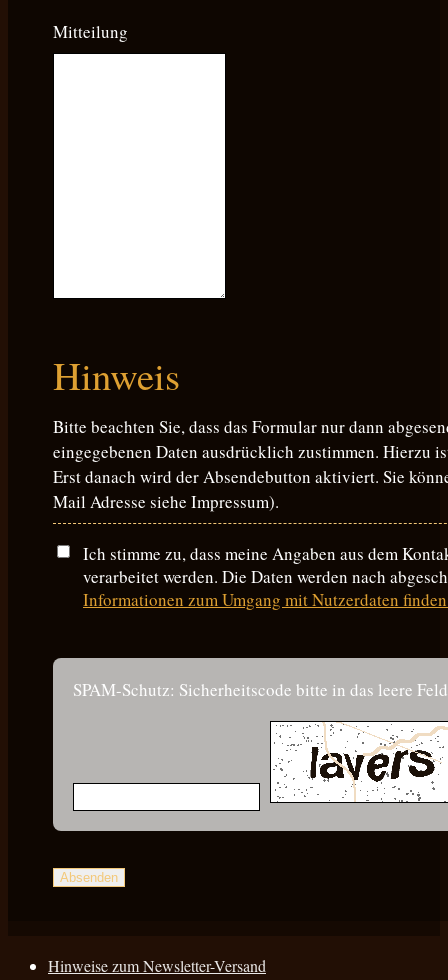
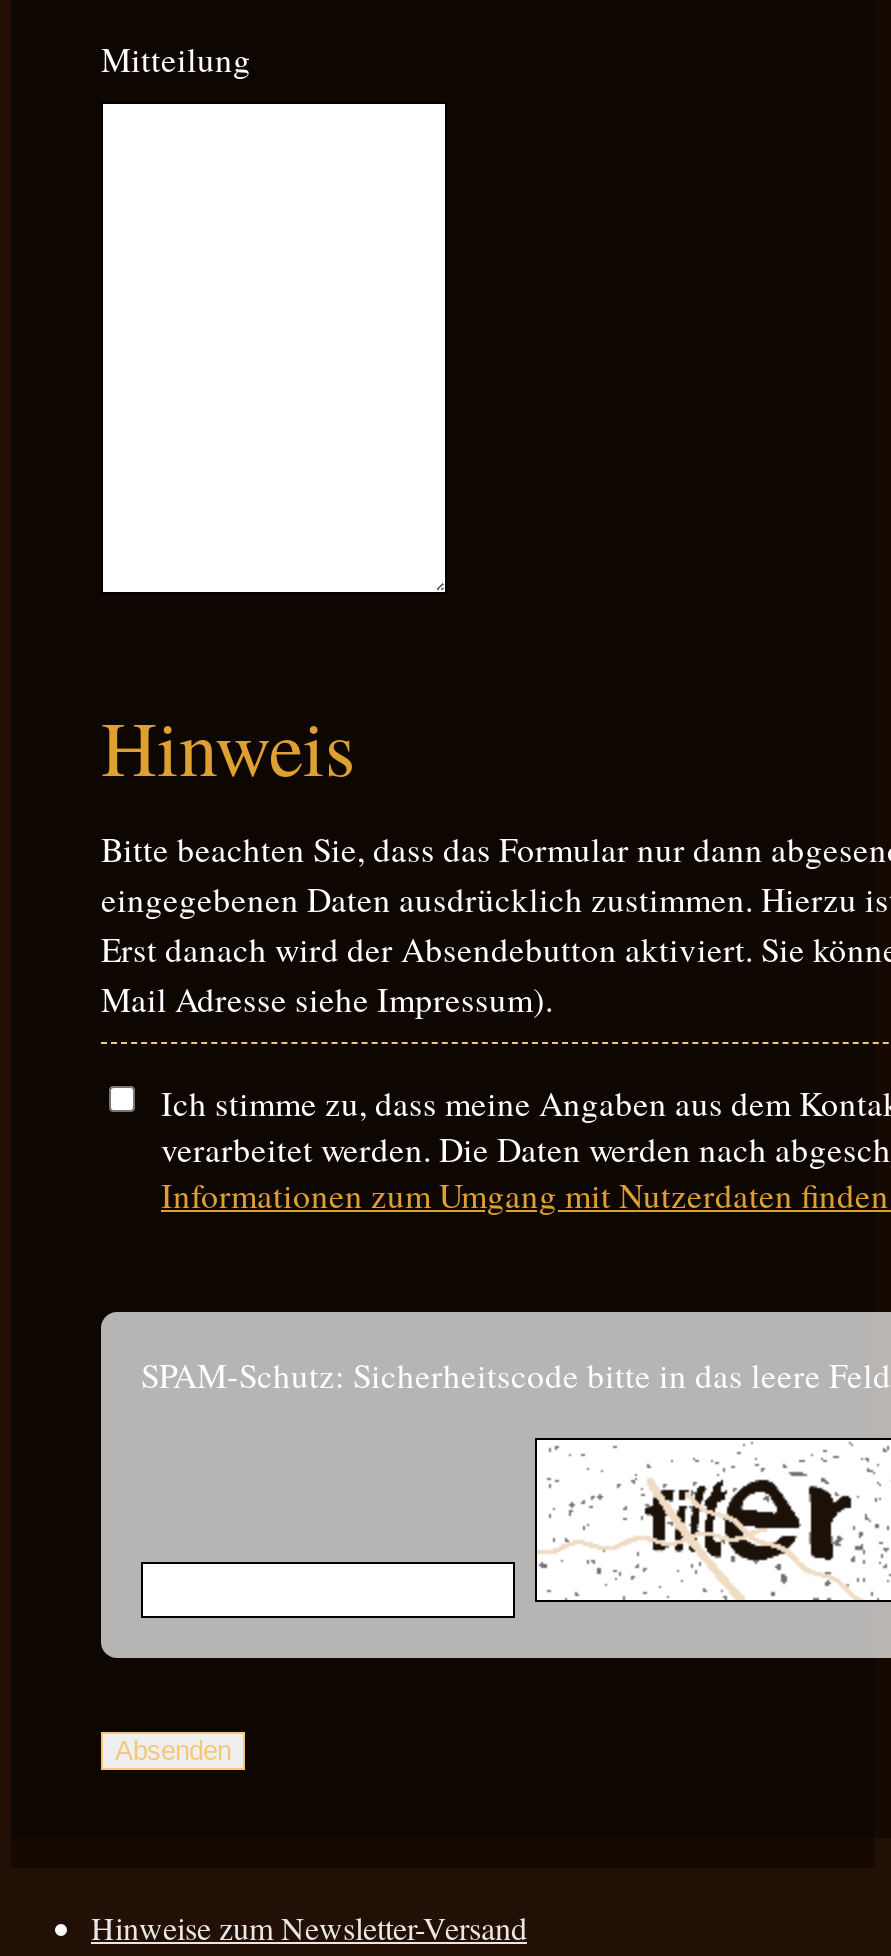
[272,722,444,802] [image] -> [539,1444,885,1600] [image]

